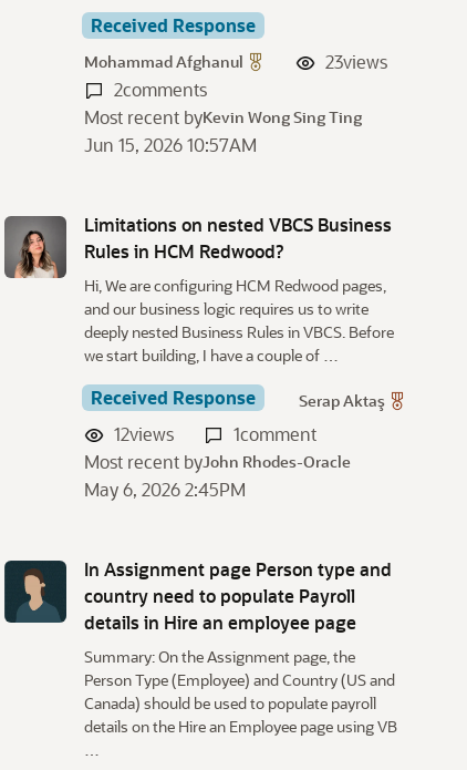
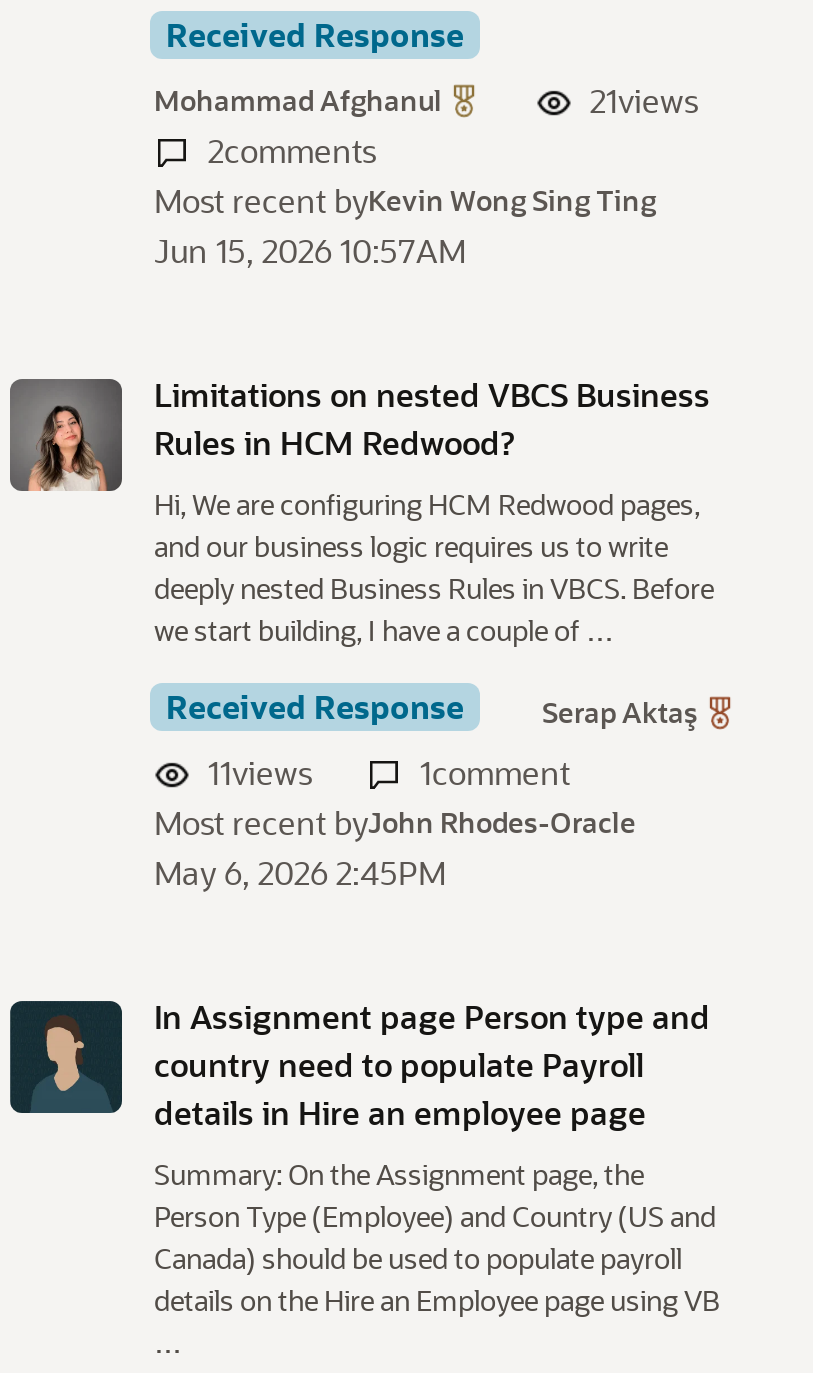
[325,49,387,73] 23views -> [590,78,698,120] 21views
[114,422,174,445] 12views -> [208,750,312,792] 11views

